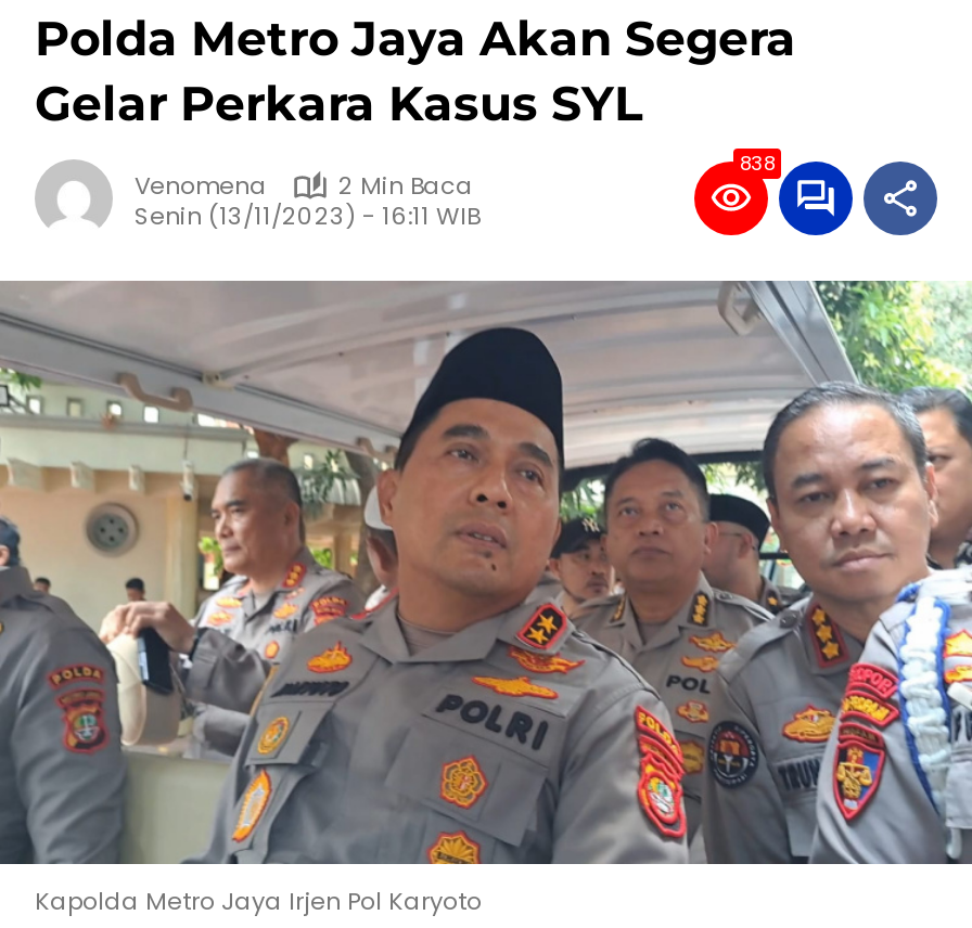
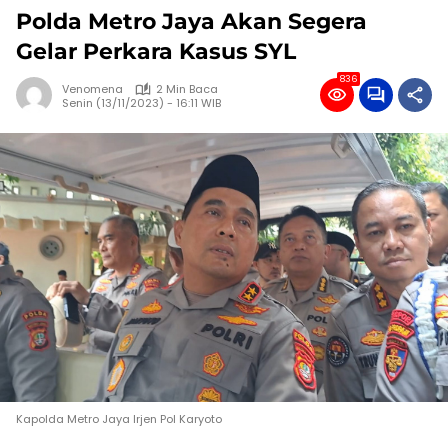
[740,151,775,177] 838 -> [340,73,357,85] 836

